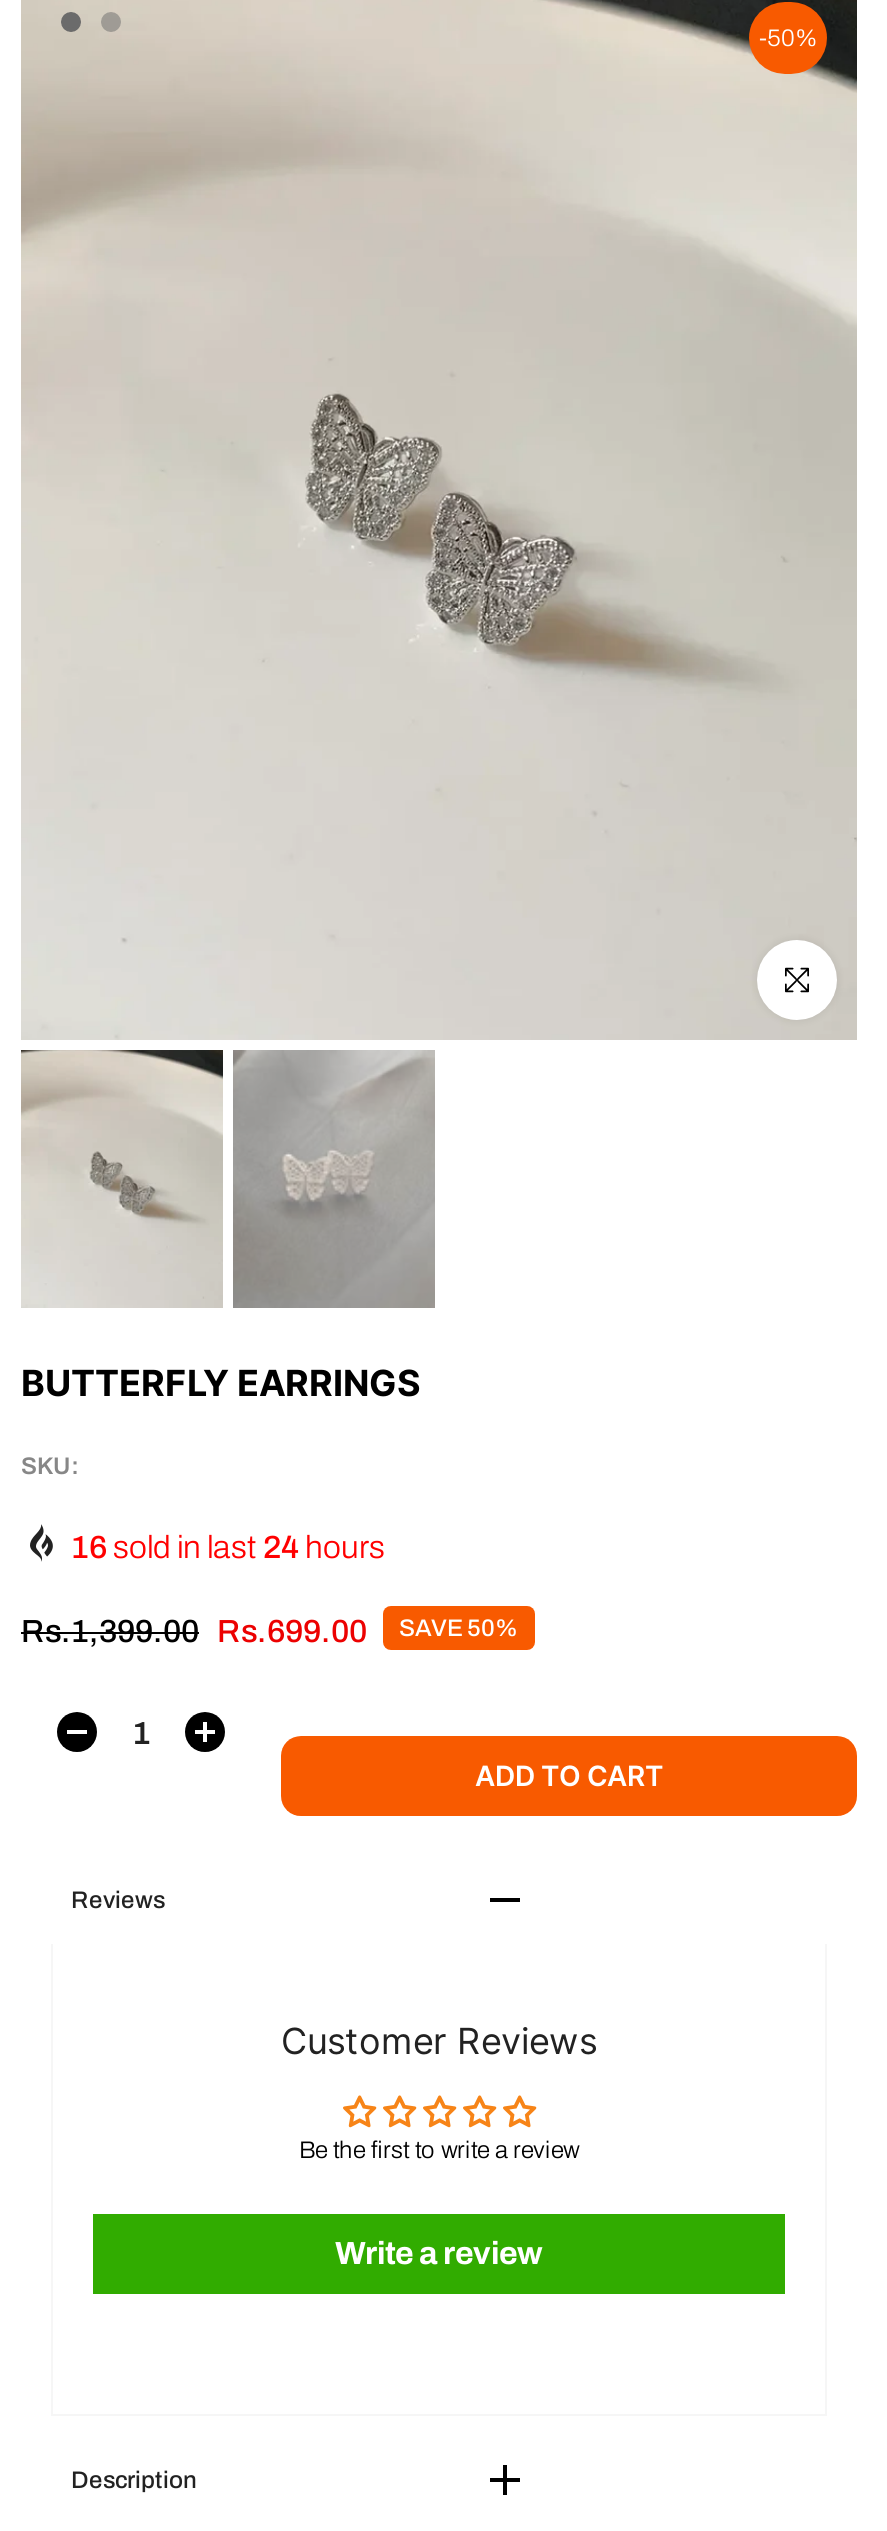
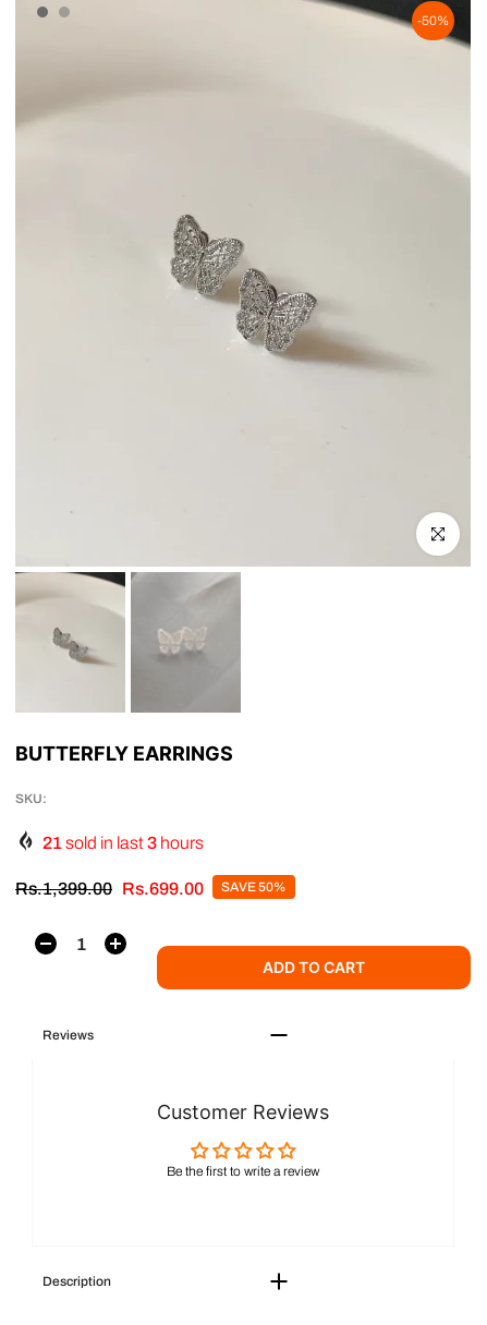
[71,1529,385,1563] 16 sold in last 24 hours -> [42,833,204,852] 21 sold in last 3 hours
[335,2235,543,2269] Write a review -> none

